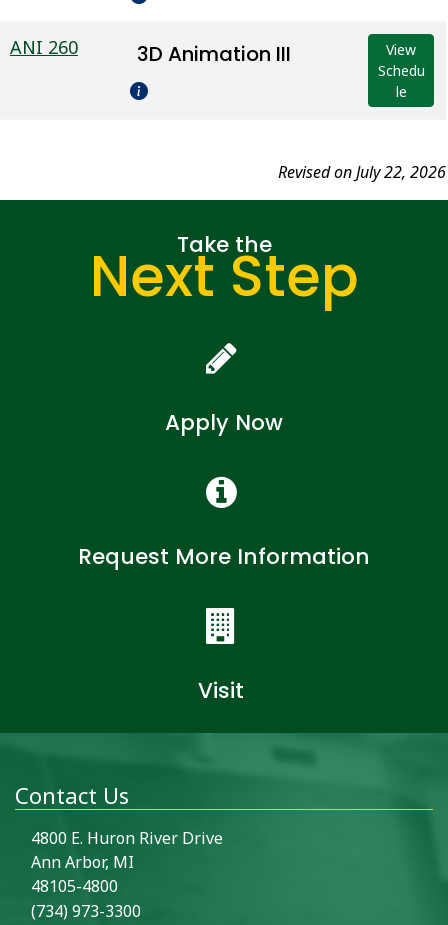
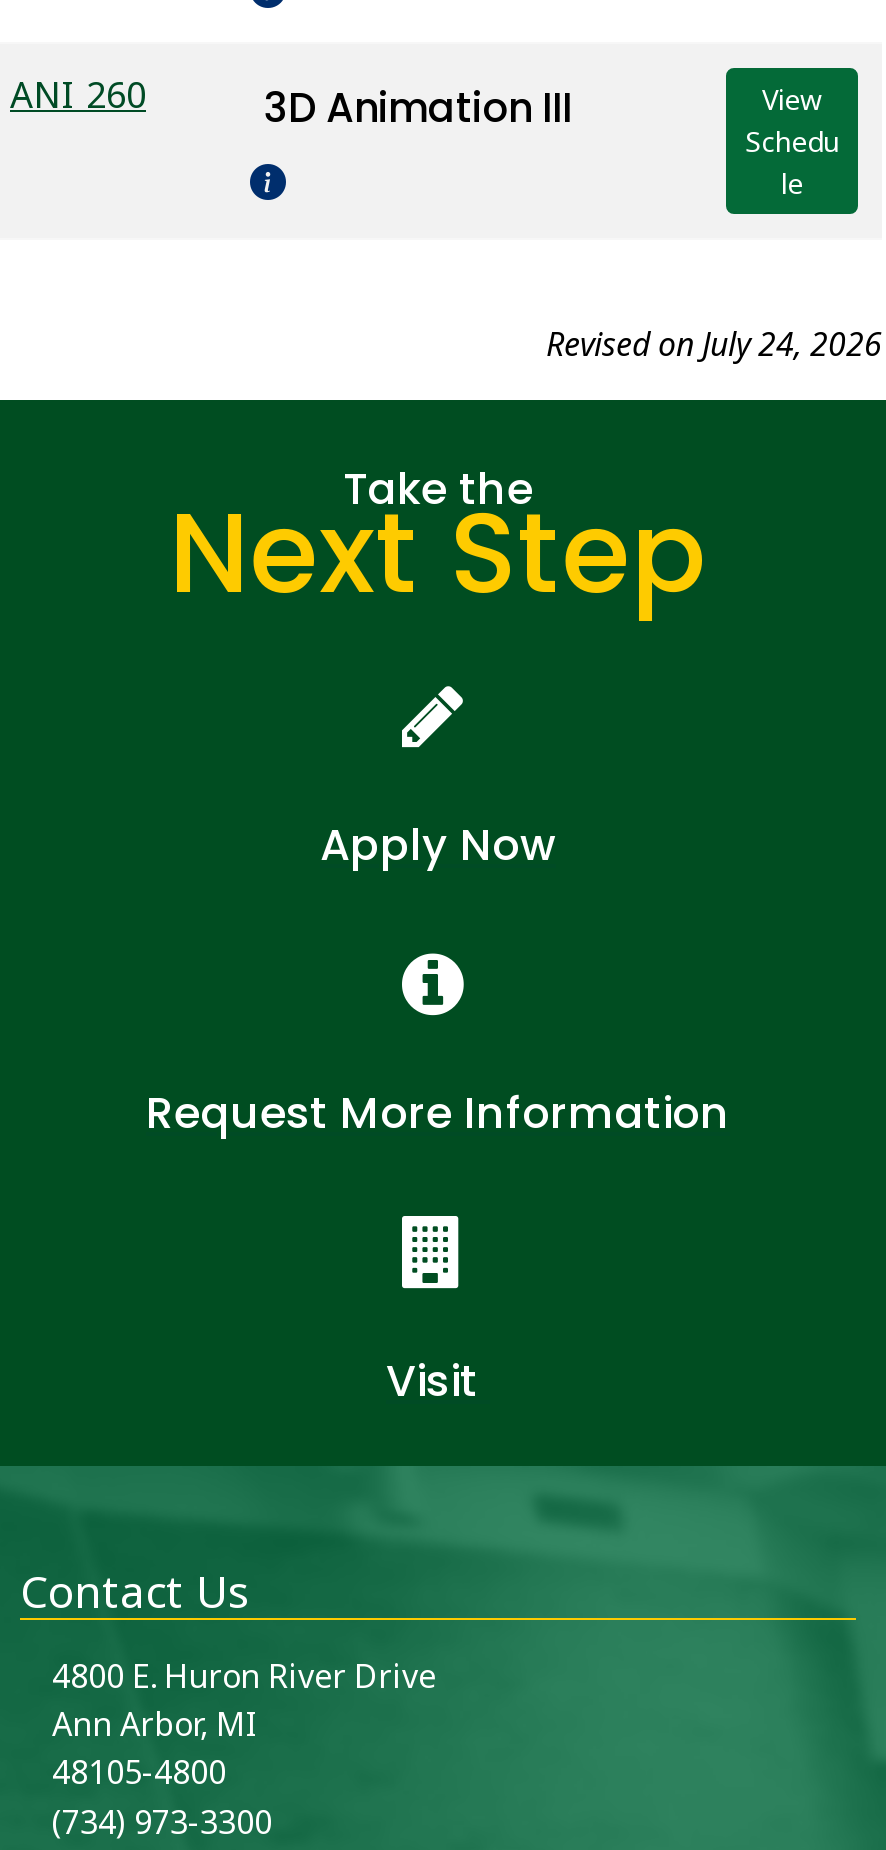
[278,161,446,183] Revised on July 22, 2026 -> [546,322,882,366] Revised on July 24, 2026

